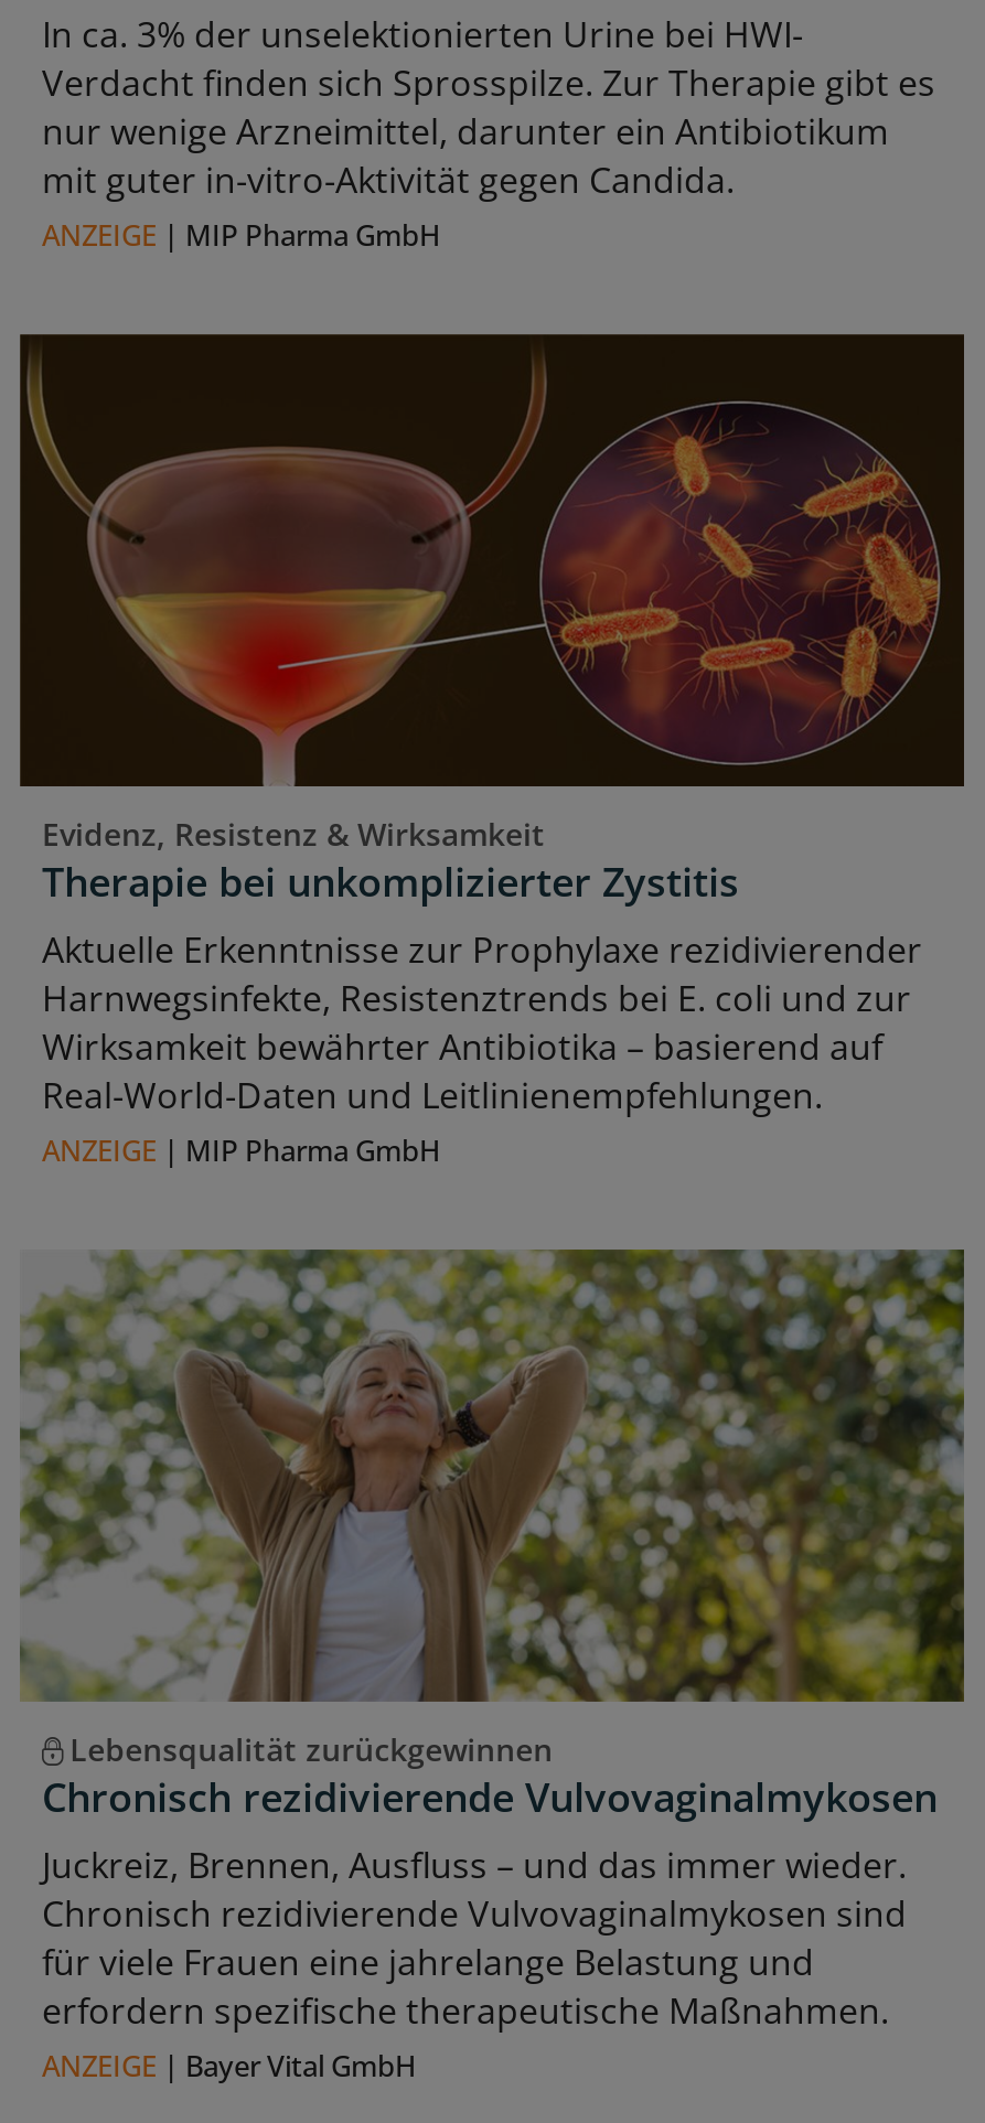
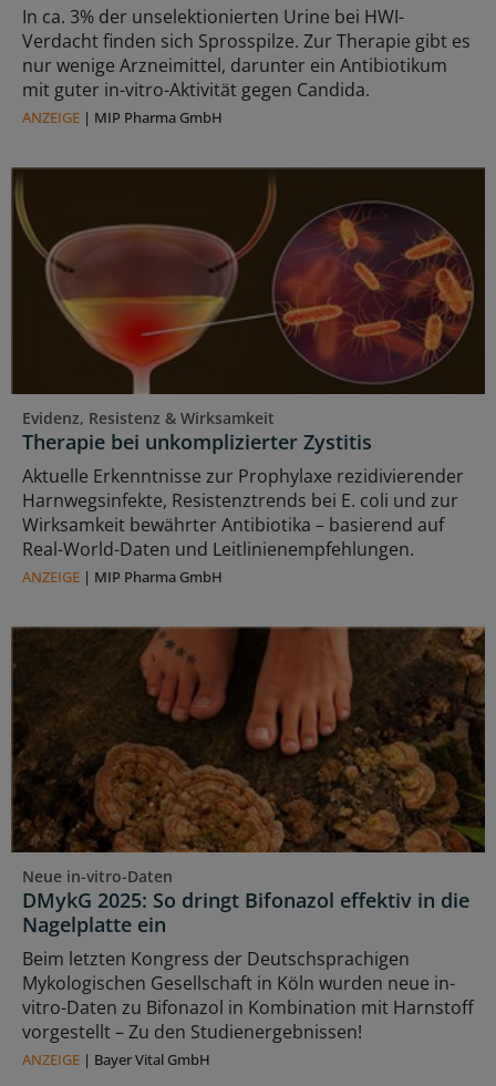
[20,1246,966,2034] [image] | Lebensqualität zurückgewinnen | Chronisch rezidivierende Vulvovaginalmykosen | Juckreiz, Brennen, Ausfluss – und das immer wieder. | Chronisch rezidivierende Vulvovaginalmykosen sind | für viele Frauen eine jahrelange Belastung und | erfordern spezifische therapeutische Maßnahmen. -> [10,625,486,1044] [image] | Neue in-vitro-Daten | DMykG 2025: So dringt Bifonazol effektiv in die | Nagelplatte ein | Beim letzten Kongress der Deutschsprachigen | Mykologischen Gesellschaft in Köln wurden neue in- | vitro-Daten zu Bifonazol in Kombination mit Harnstoff | vorgestellt – Zu den Studienergebnissen!

